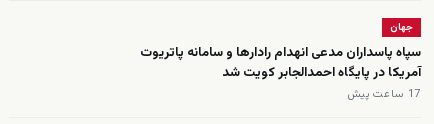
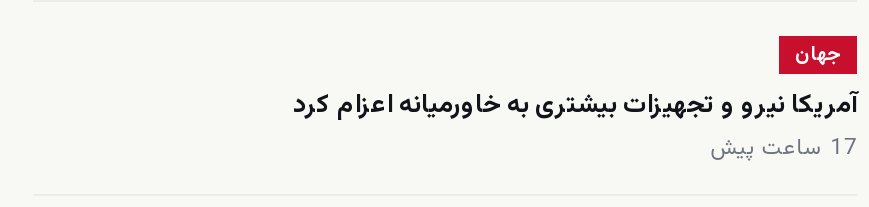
[140,43,421,83] سپاه پاسداران مدعی انهدام رادارها و سامانه پاتریوت | آمریکا در پایگاه احمدالجابر کویت شد -> [293,86,857,126] آمریکا نیرو و تجهیزات بیشتری به خاورمیانه اعزام کرد

